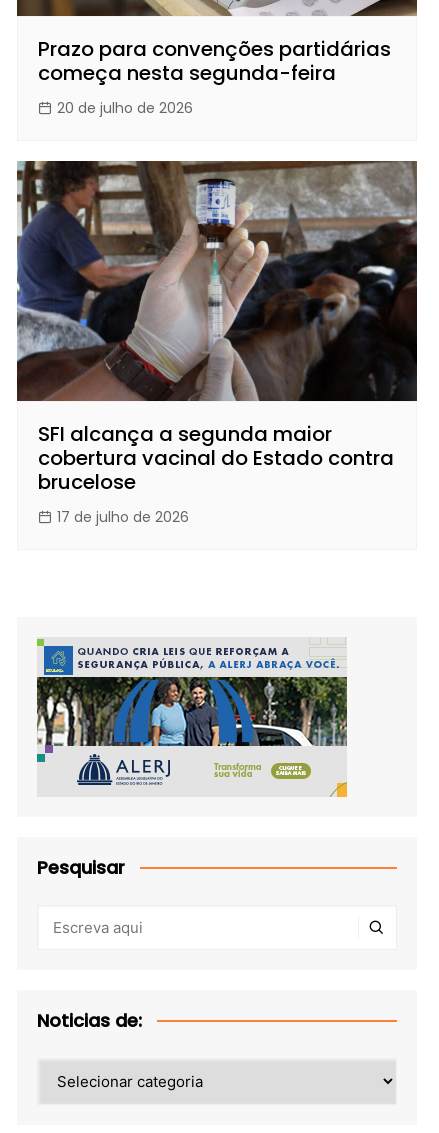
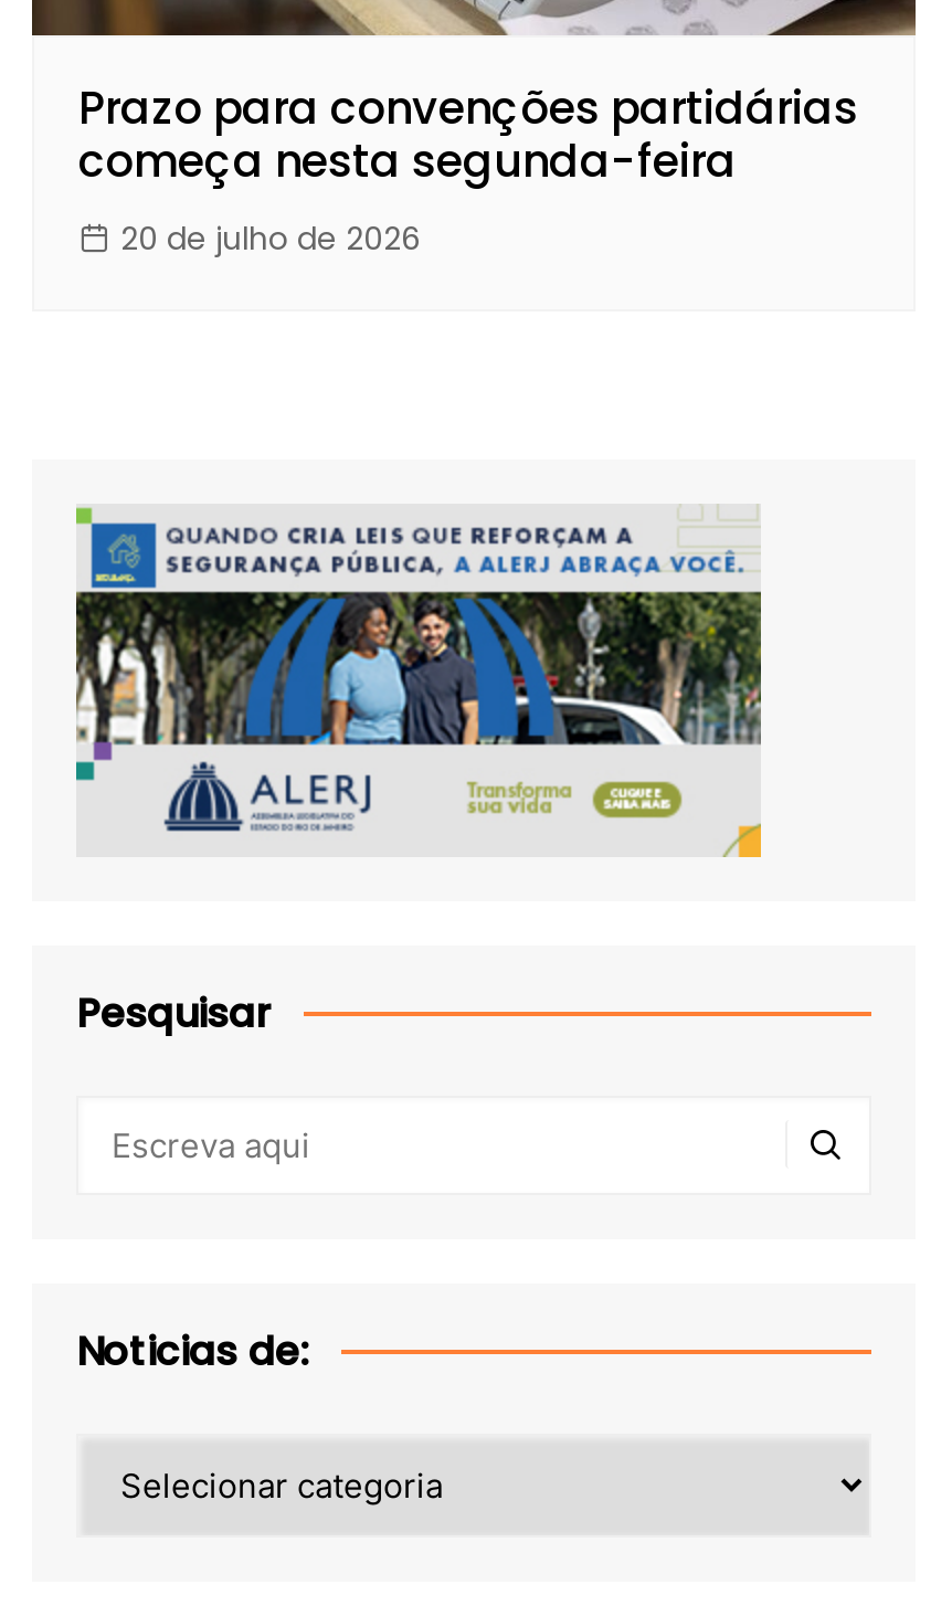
[16,160,417,527] [image] | SFI alcança a segunda maior | cobertura vacinal do Estado contra | brucelose | 17 de julho de 2026 -> none

